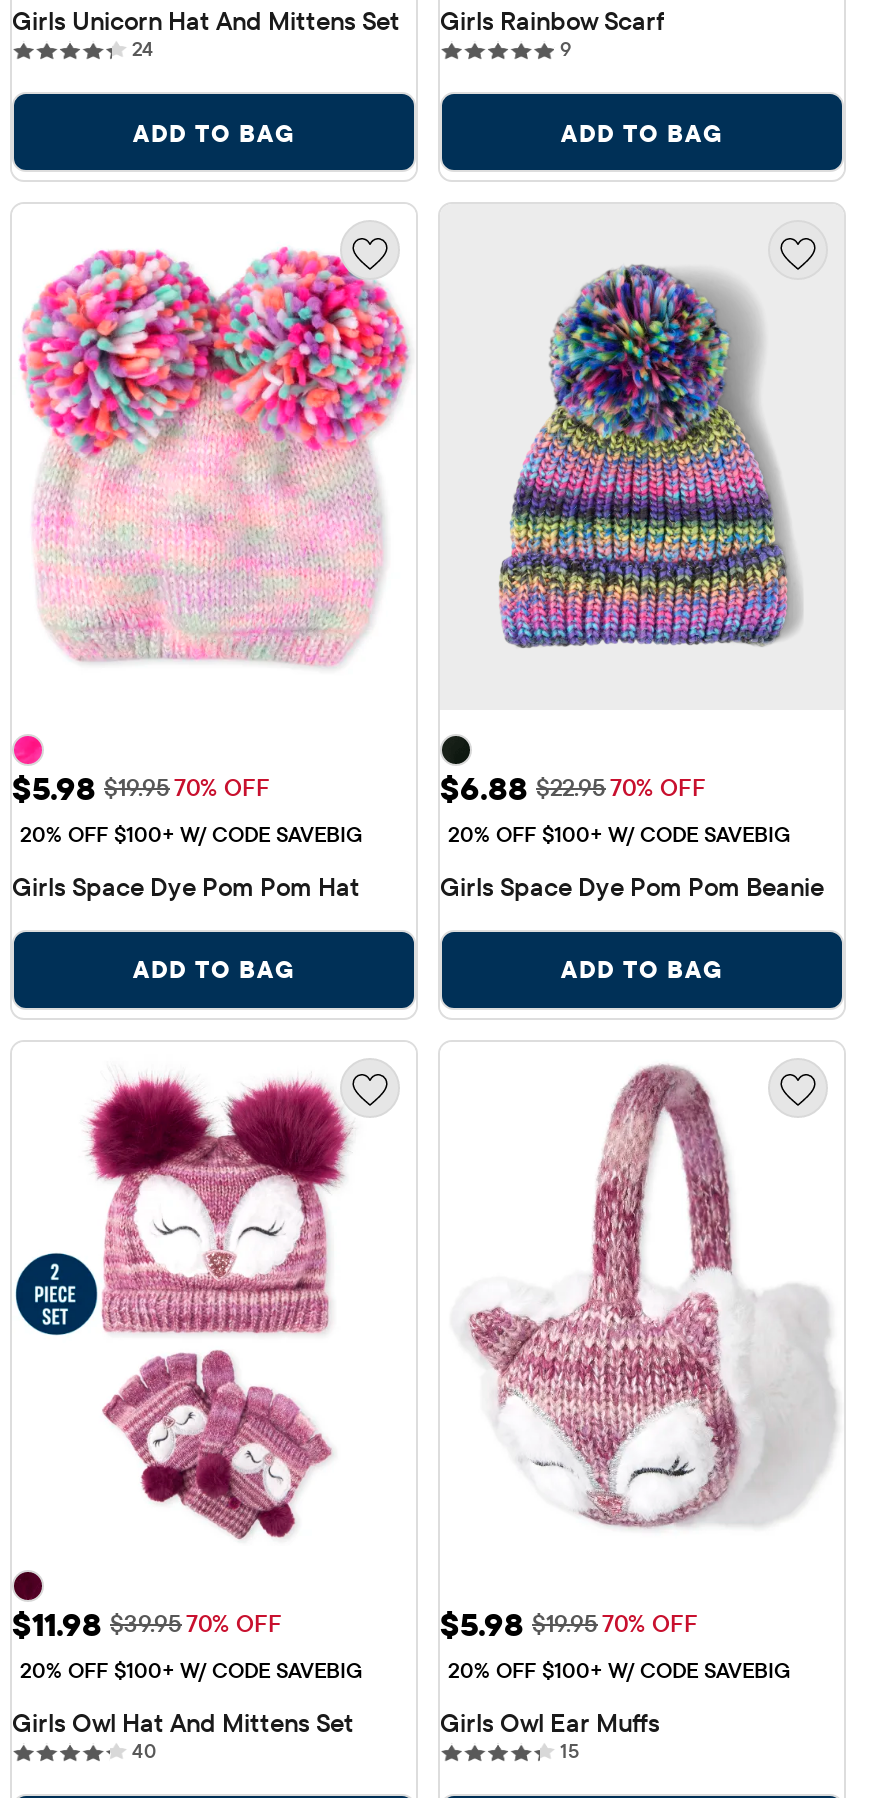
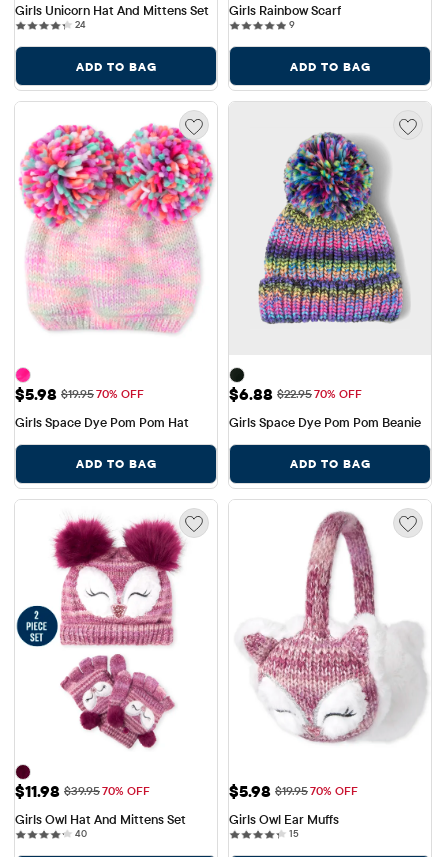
[20,820,362,848] 20% OFF $100+ W/ CODE SAVEBIG -> none
[448,820,790,848] 20% OFF $100+ W/ CODE SAVEBIG -> none
[20,1657,362,1685] 20% OFF $100+ W/ CODE SAVEBIG -> none
[448,1657,790,1685] 20% OFF $100+ W/ CODE SAVEBIG -> none

